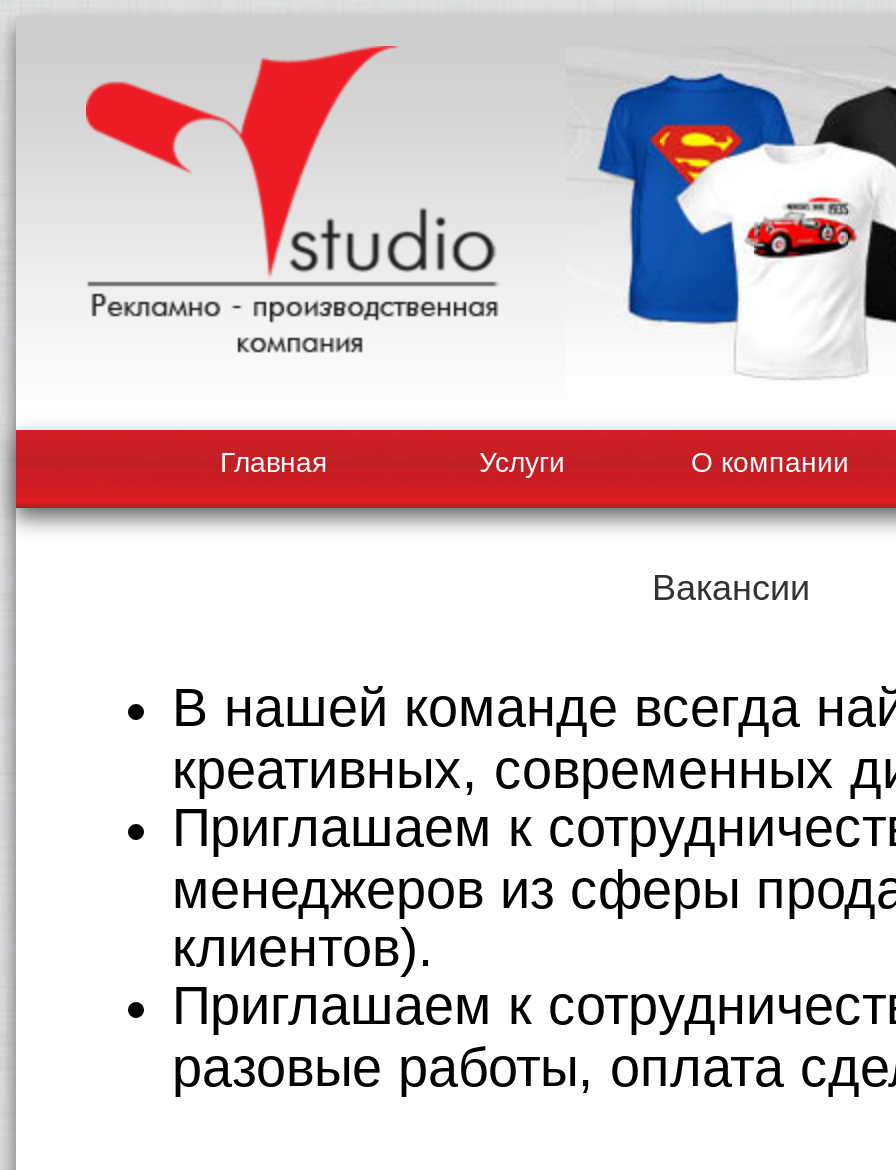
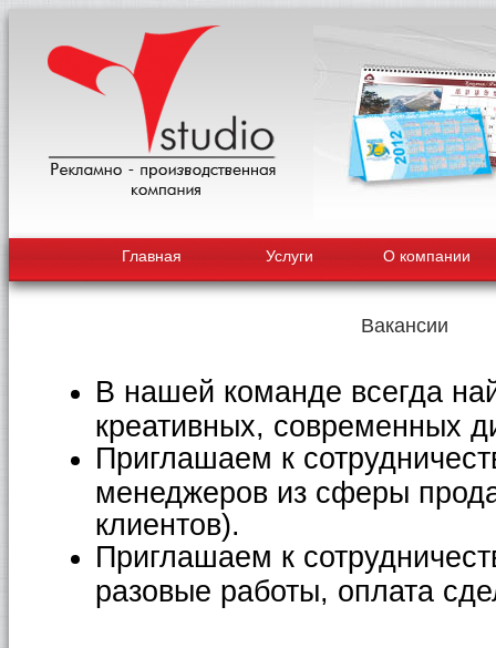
[596,72,890,368] [image] -> [331,41,493,203] [image]

